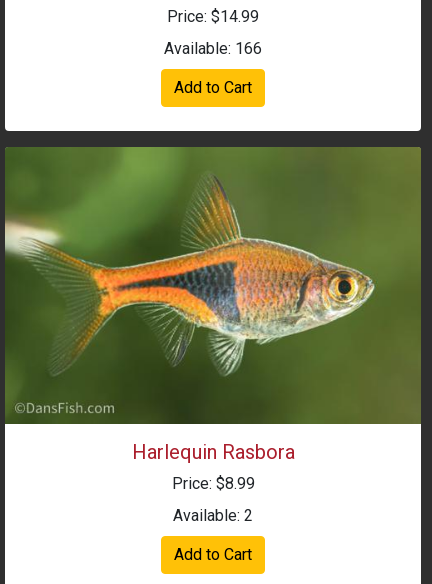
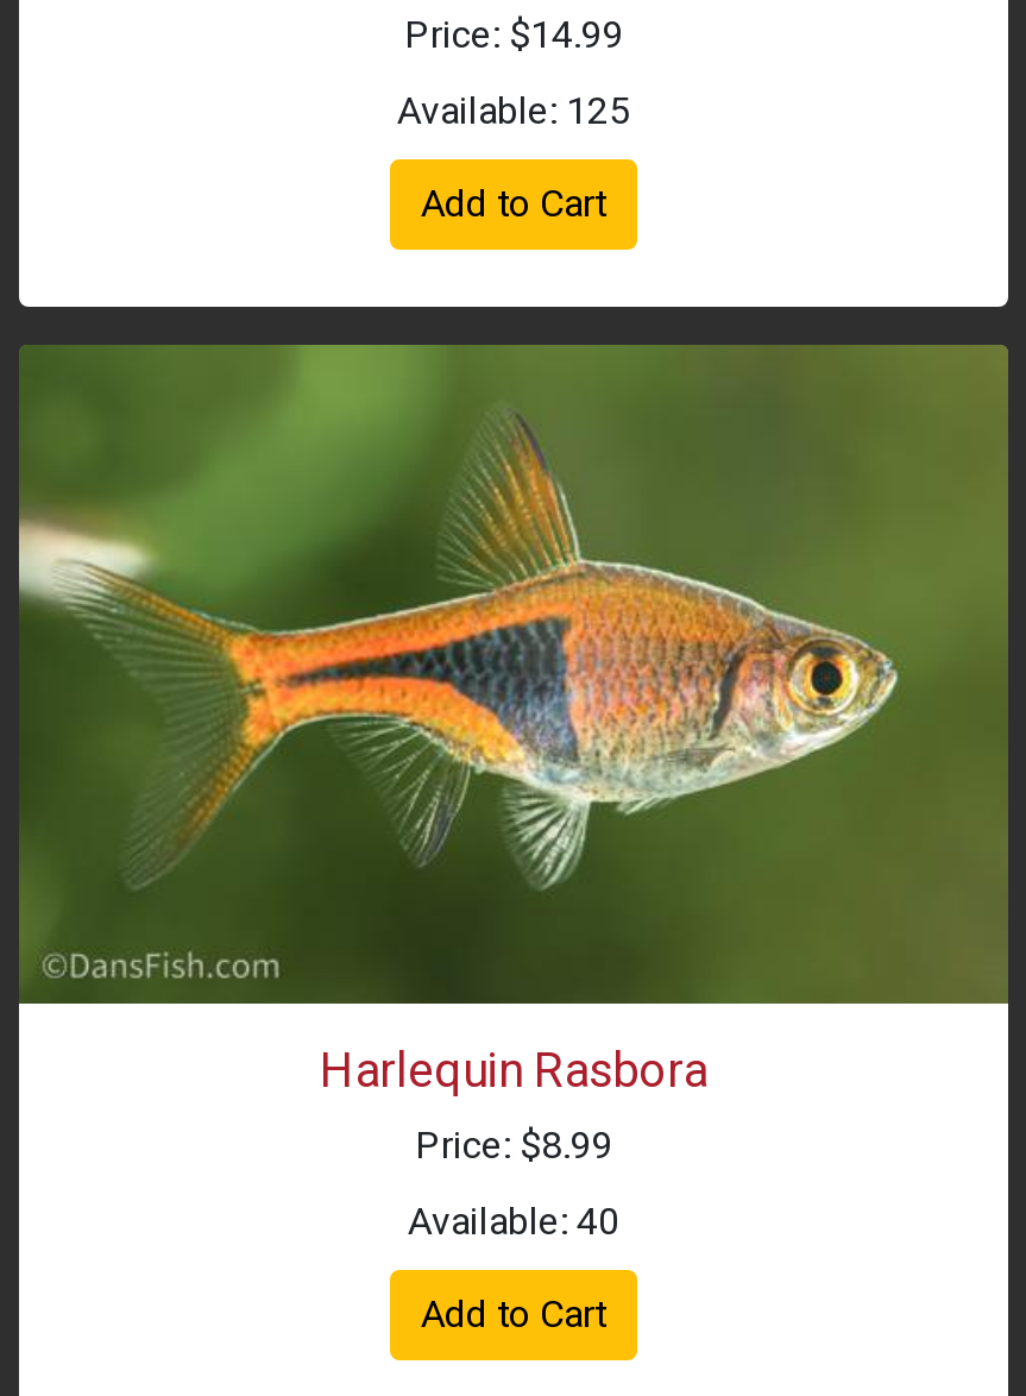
[164,39,262,58] Available: 166 -> [397,89,630,134] Available: 125
[173,506,253,525] Available: 2 -> [408,1200,619,1245] Available: 40

